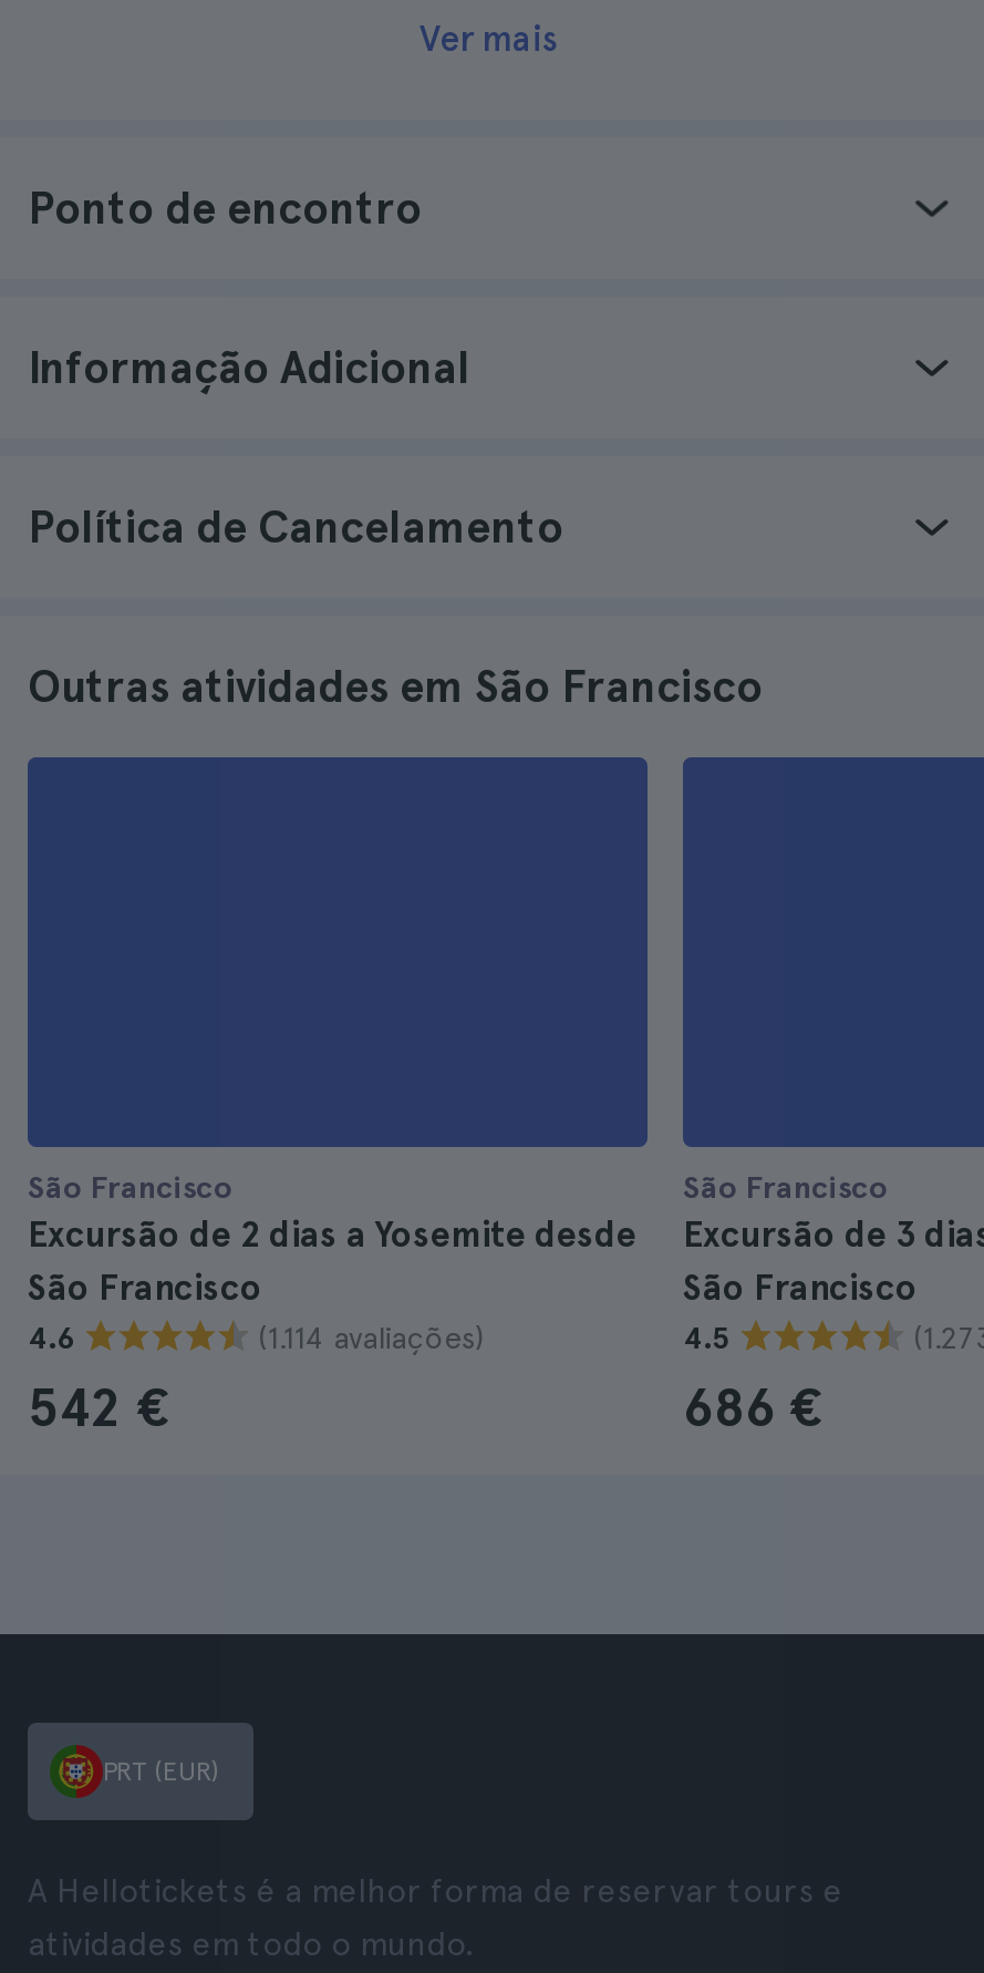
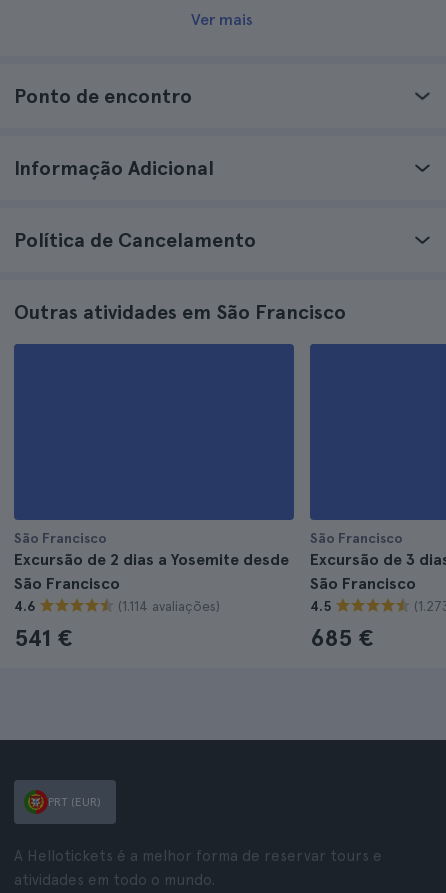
[28,1375,172,1439] 542 € -> [14,623,73,652] 541 €
[683,1375,825,1439] 686 € -> [310,623,374,652] 685 €

